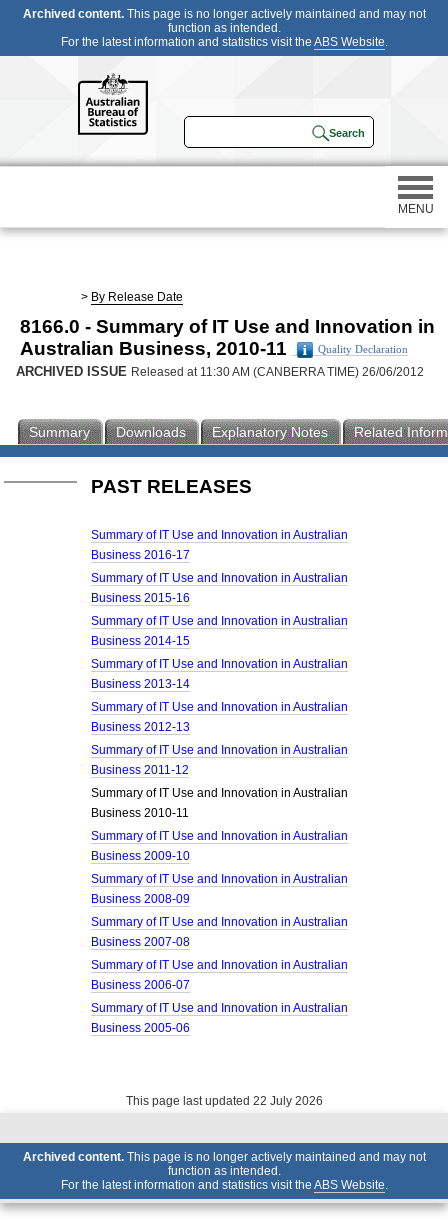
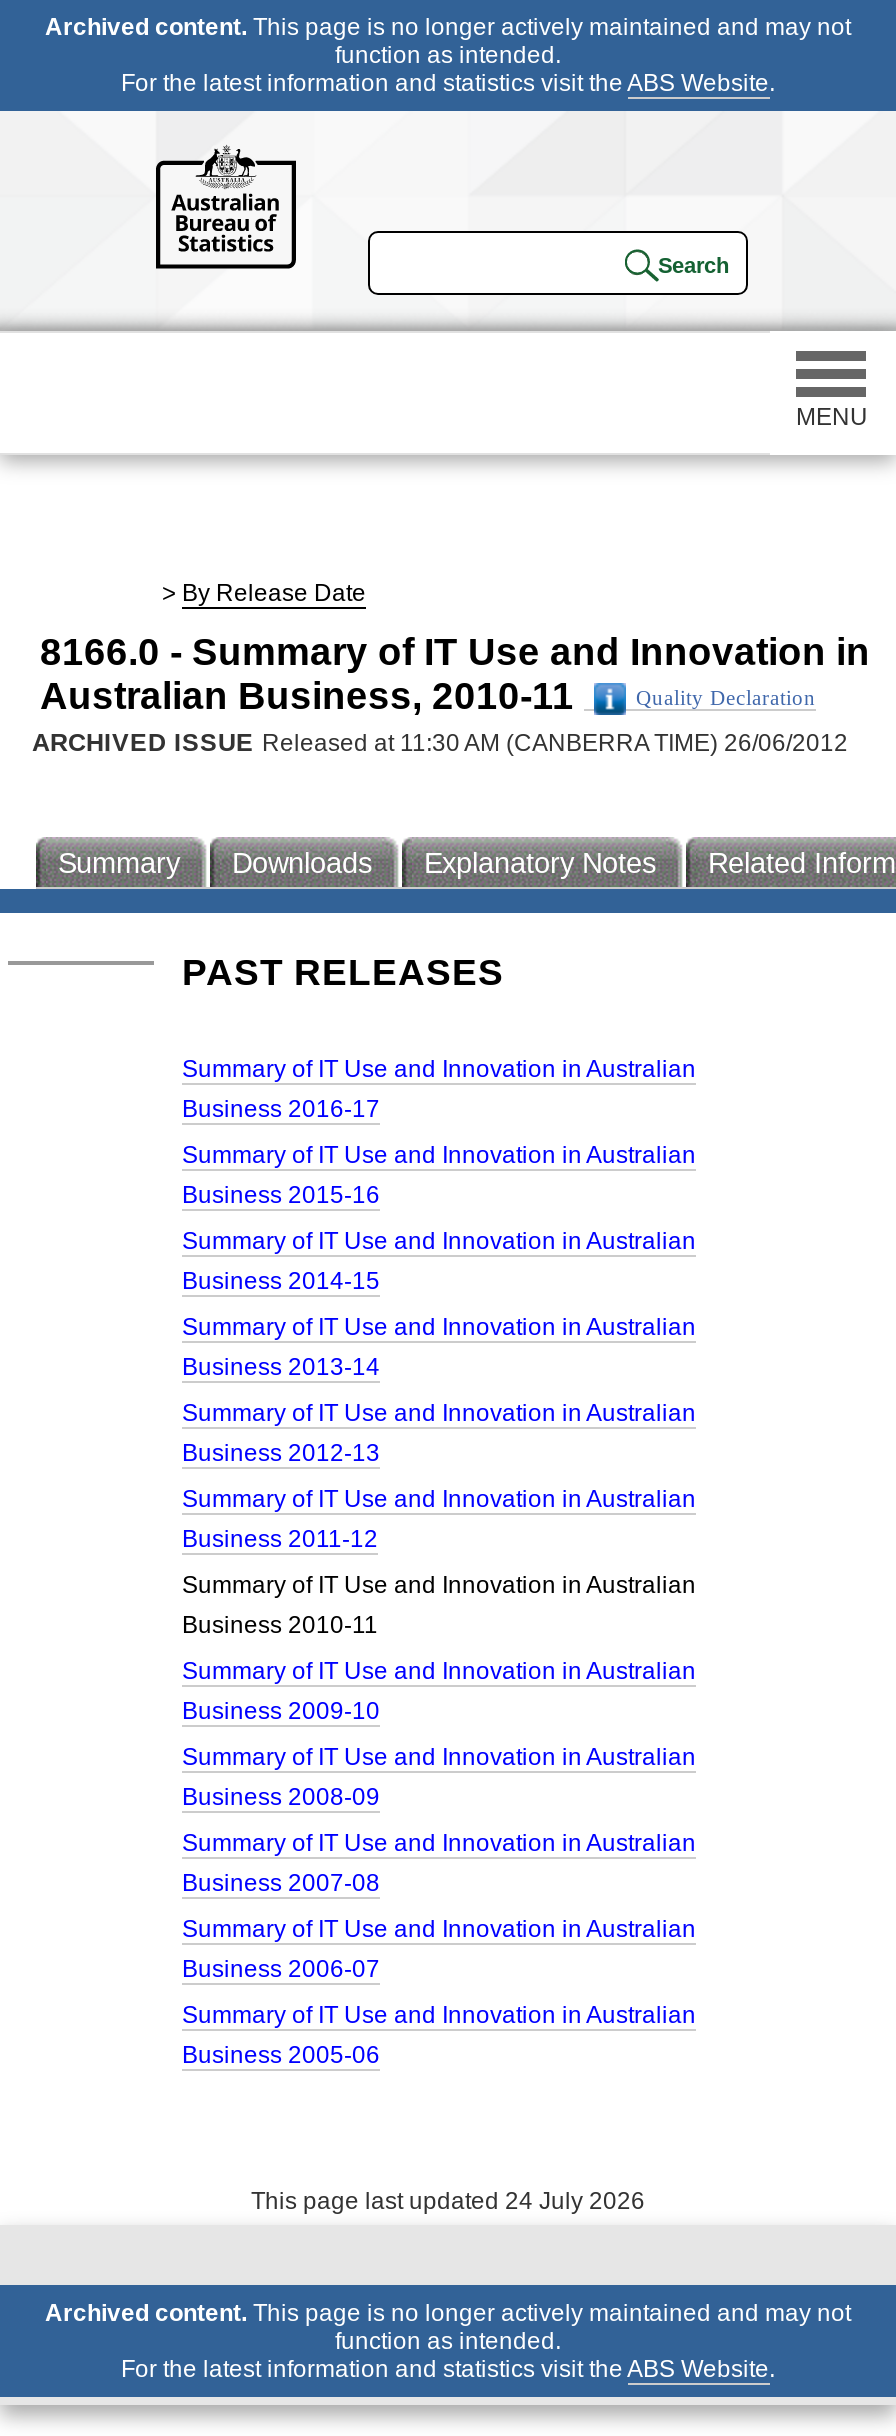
[125,1094,322,1108] This page last updated 22 July 2026 -> [251,2187,645,2215] This page last updated 24 July 2026

